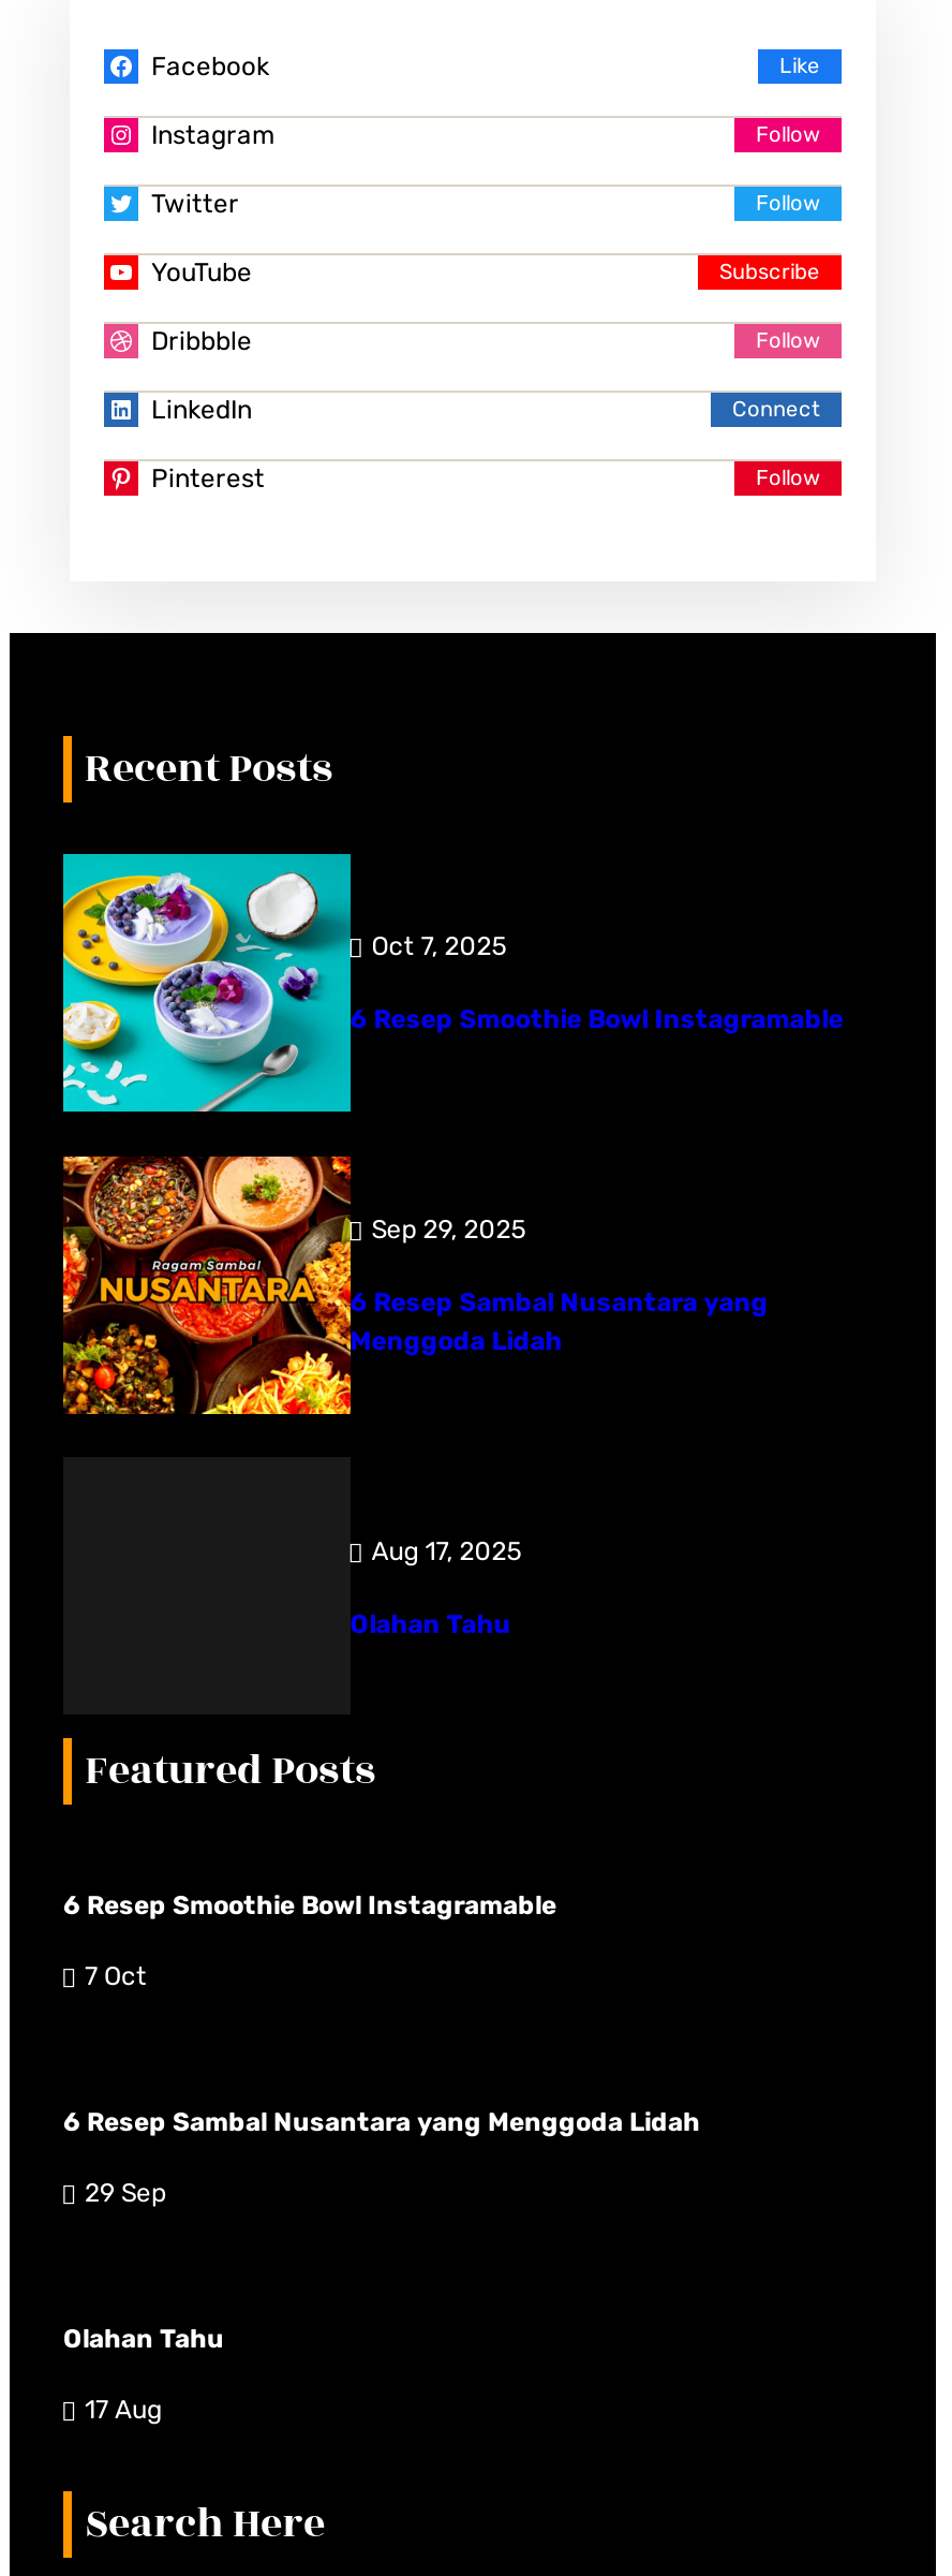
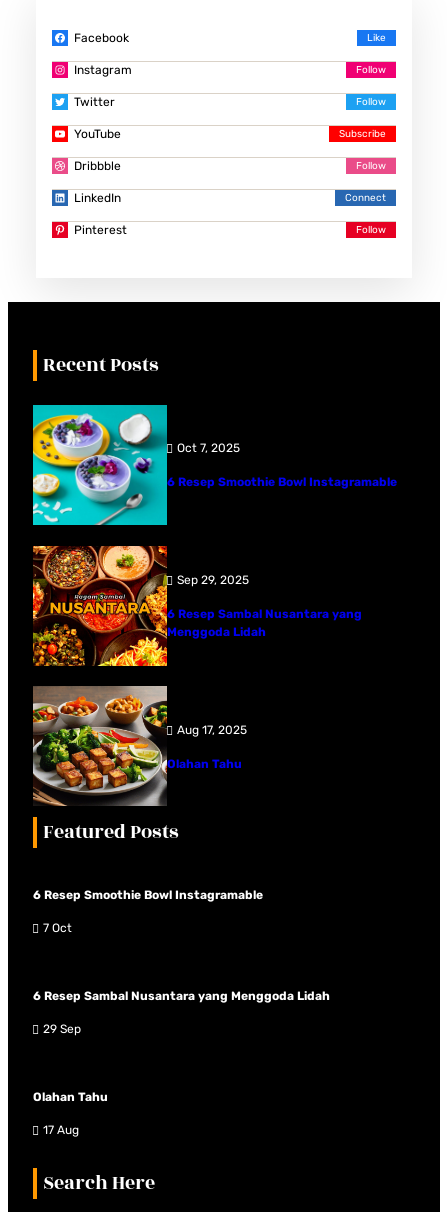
none -> [32,685,168,807] [image]

